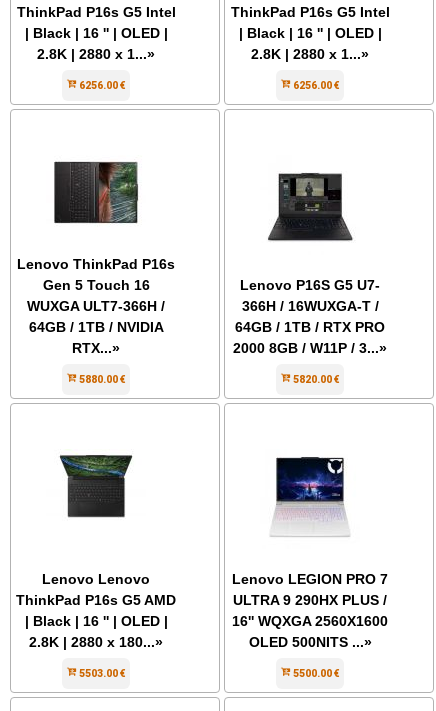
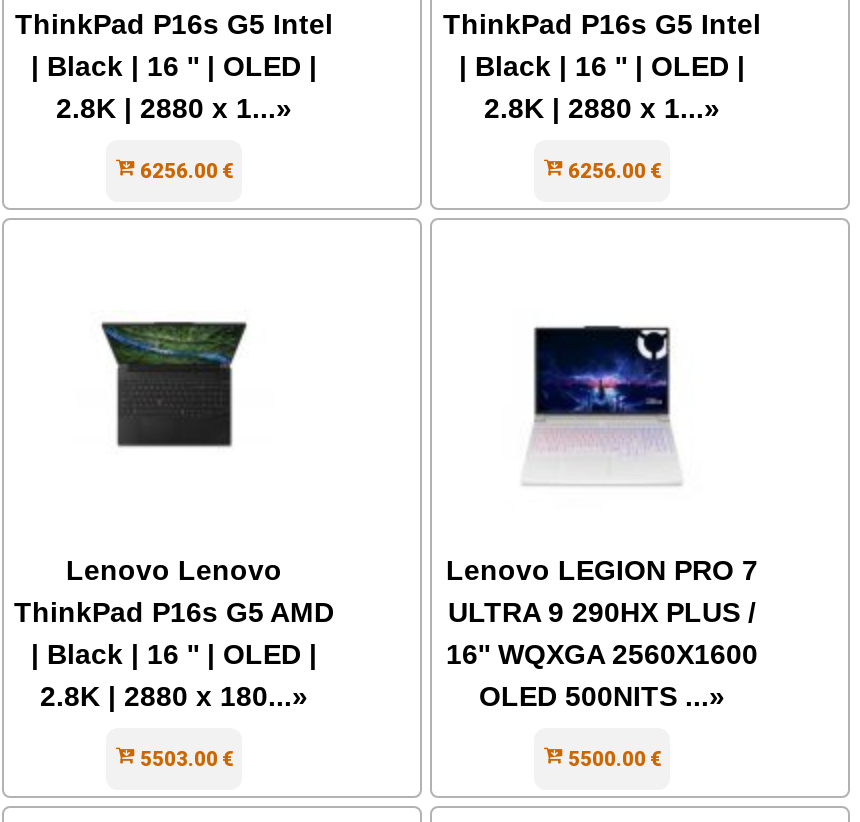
[17,161,175,385] [image] | Lenovo ThinkPad P16s | Gen 5 Touch 16 | WUXGA ULT7-366H / | 64GB / 1TB / NVIDIA | RTX...» | 5880.00 € -> none
[233,172,387,385] [image] | Lenovo P16S G5 U7- | 366H / 16WUXGA-T / | 64GB / 1TB / RTX PRO | 2000 8GB / W11P / 3...» | 5820.00 € -> none

